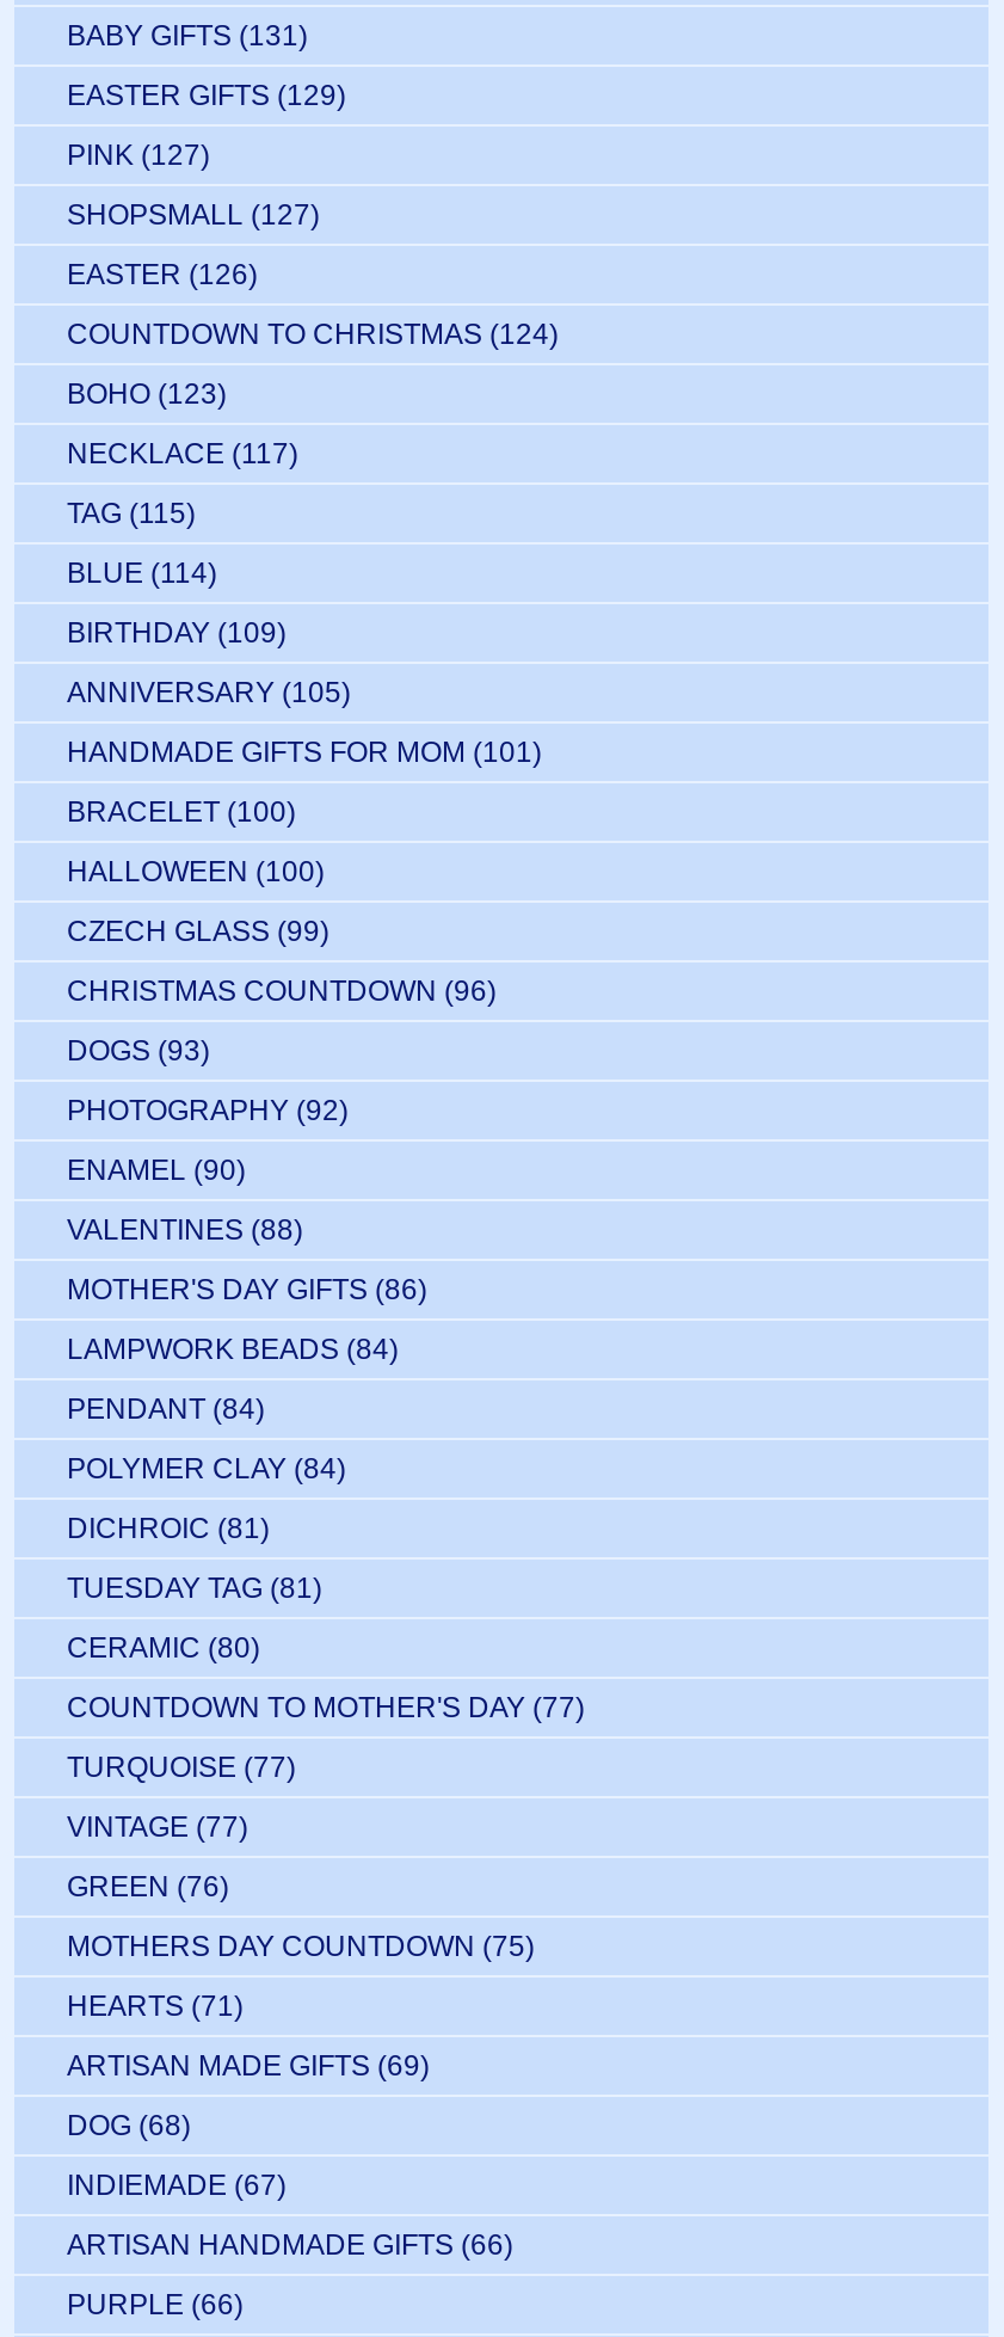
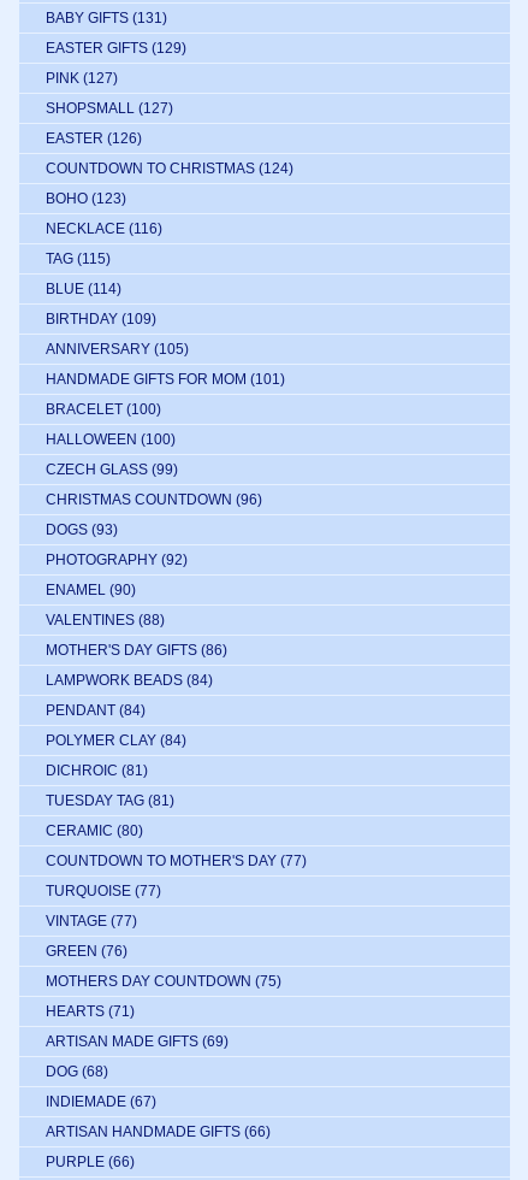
[67,438,298,471] NECKLACE (117) -> [46,221,162,237] NECKLACE (116)

